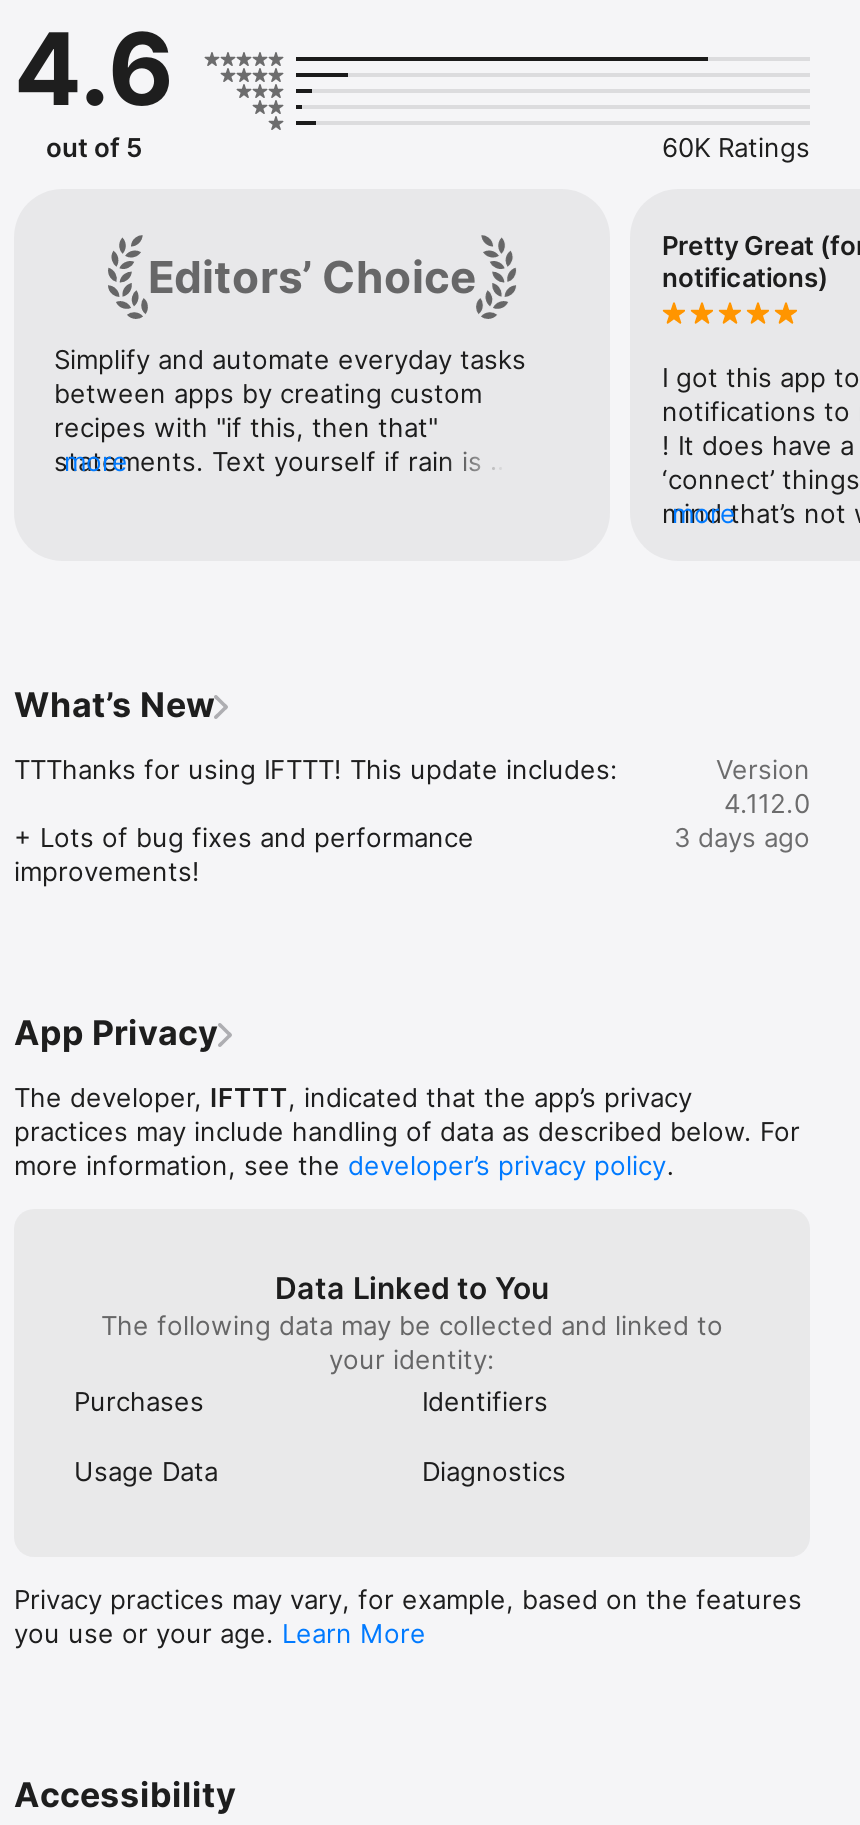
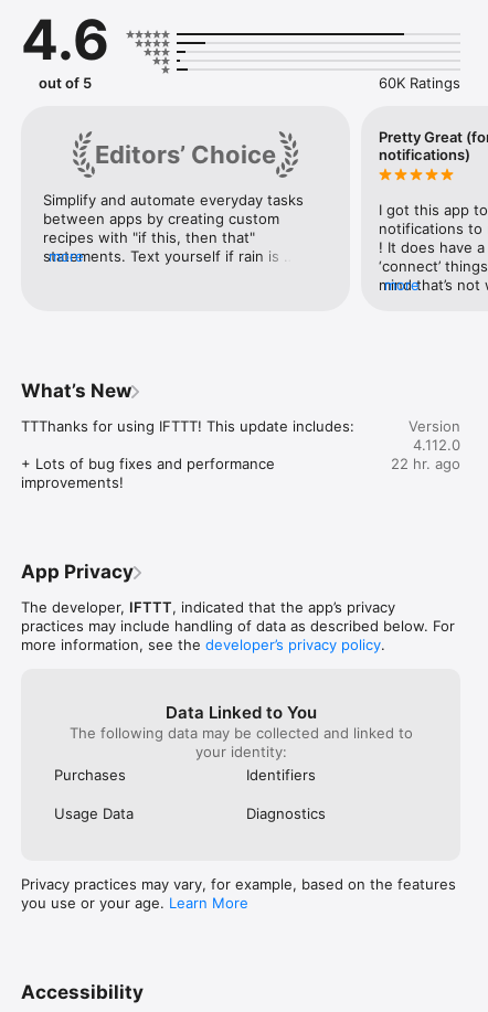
[674,821,810,853] 3 days ago -> [391,455,460,473] 22 hr. ago

